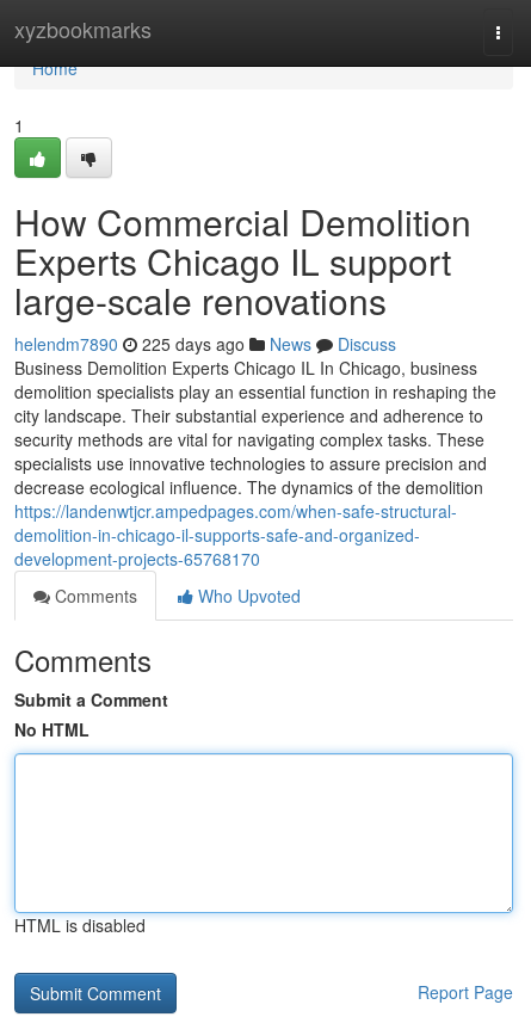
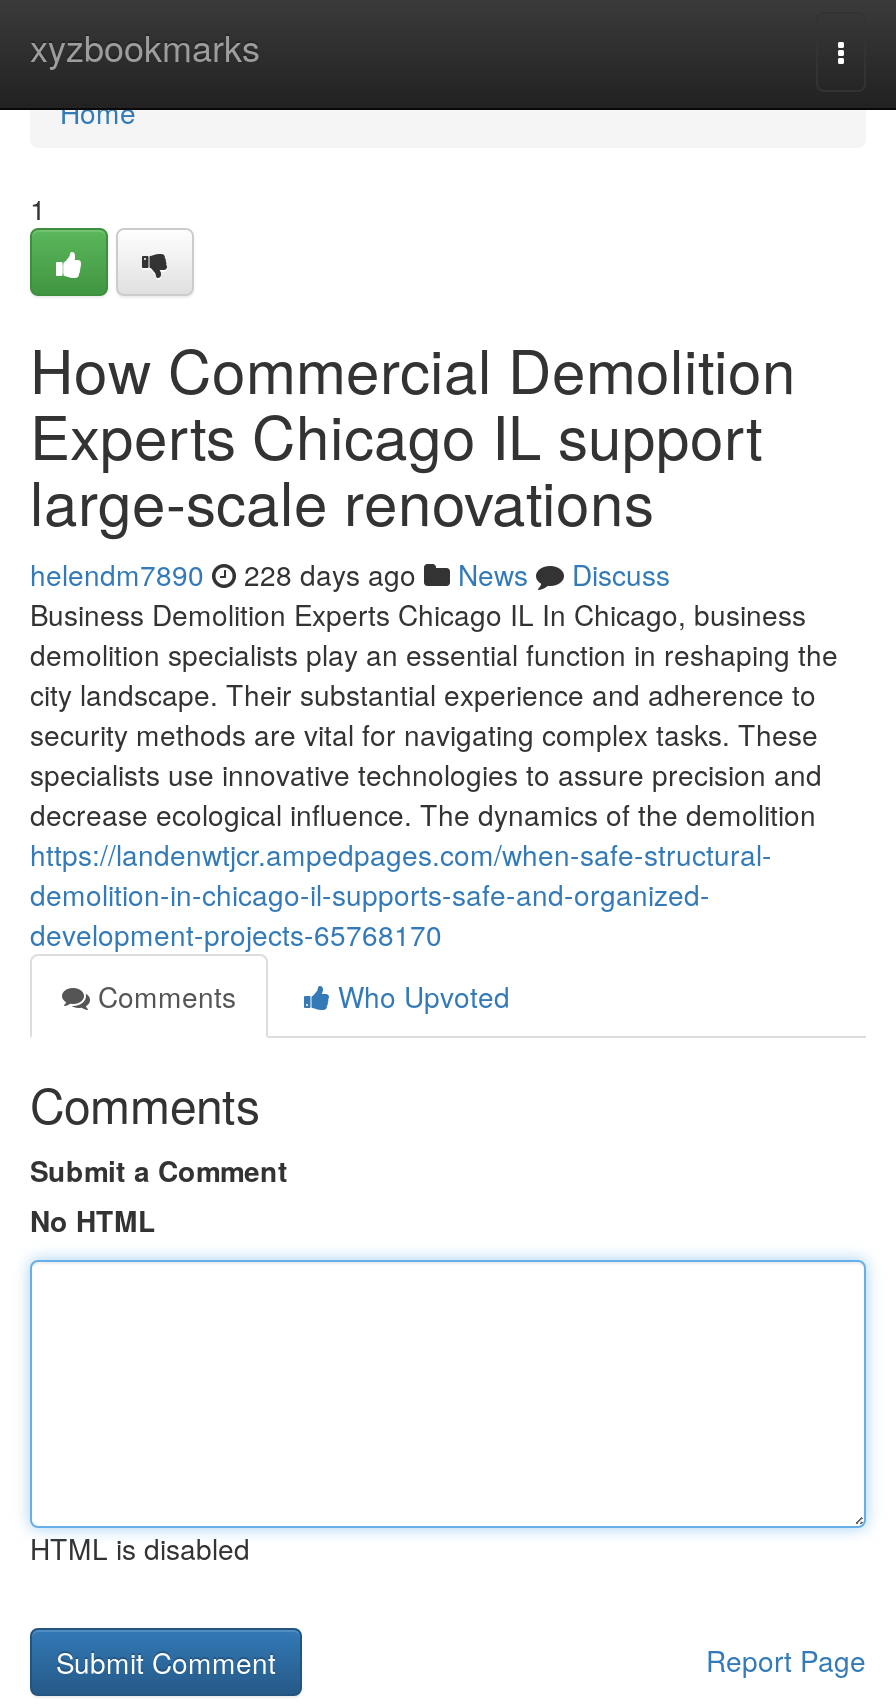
[14,332,396,356] helendm7890 225 days ago News Discuss -> [30,554,670,594] helendm7890 228 days ago News Discuss

